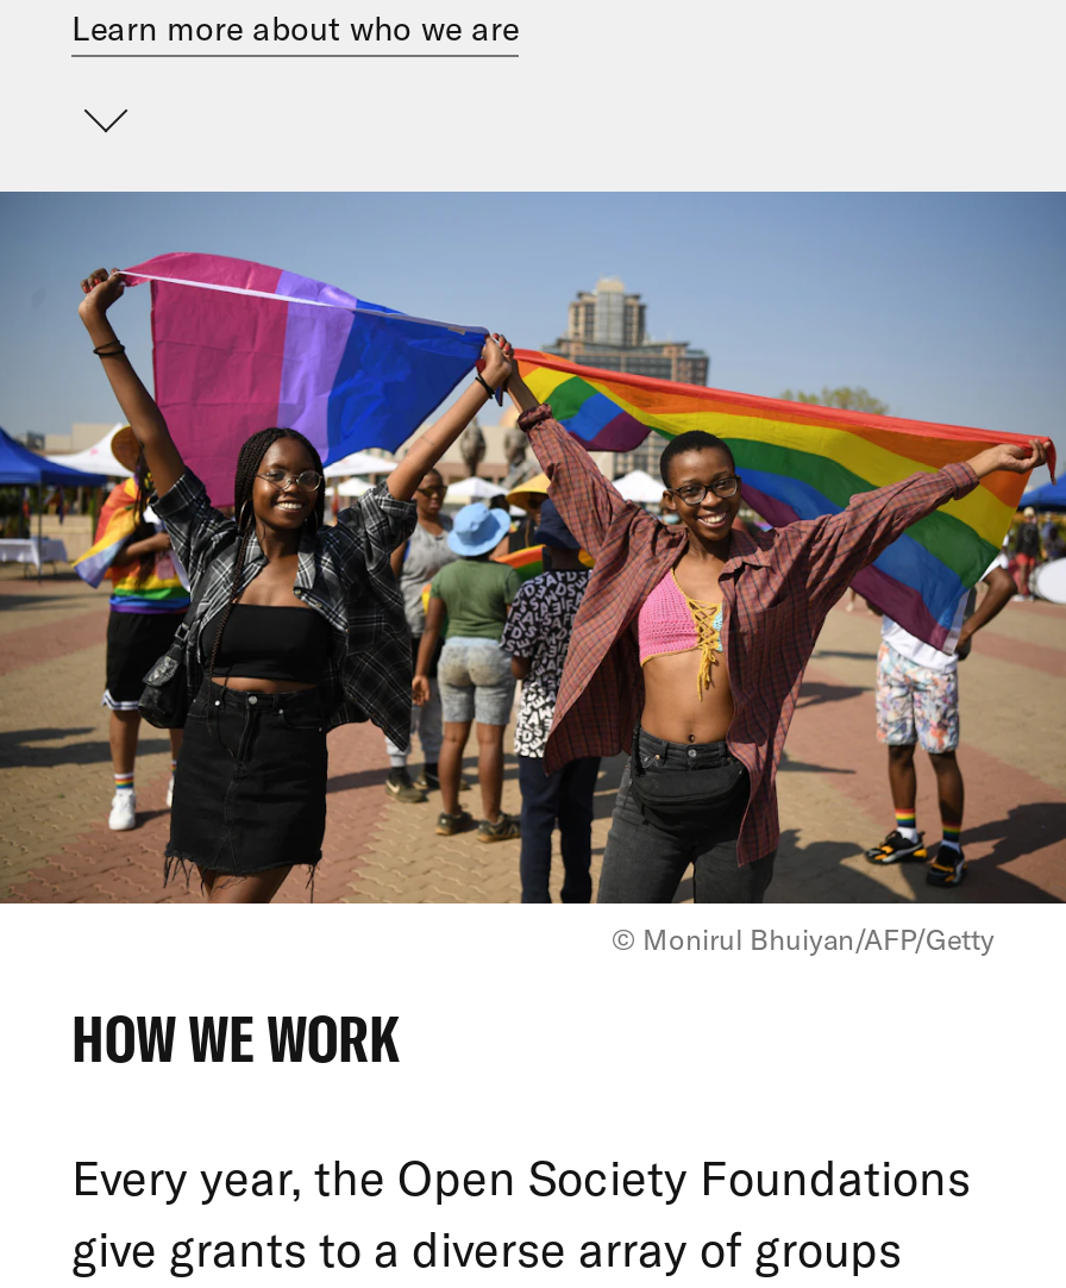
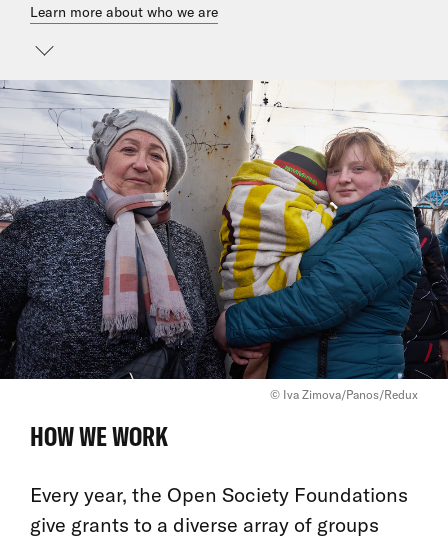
[7,190,1059,956] [image] | © Monirul Bhuiyan/AFP/Getty -> [3,80,445,401] [image] | © Iva Zimova/Panos/Redux

